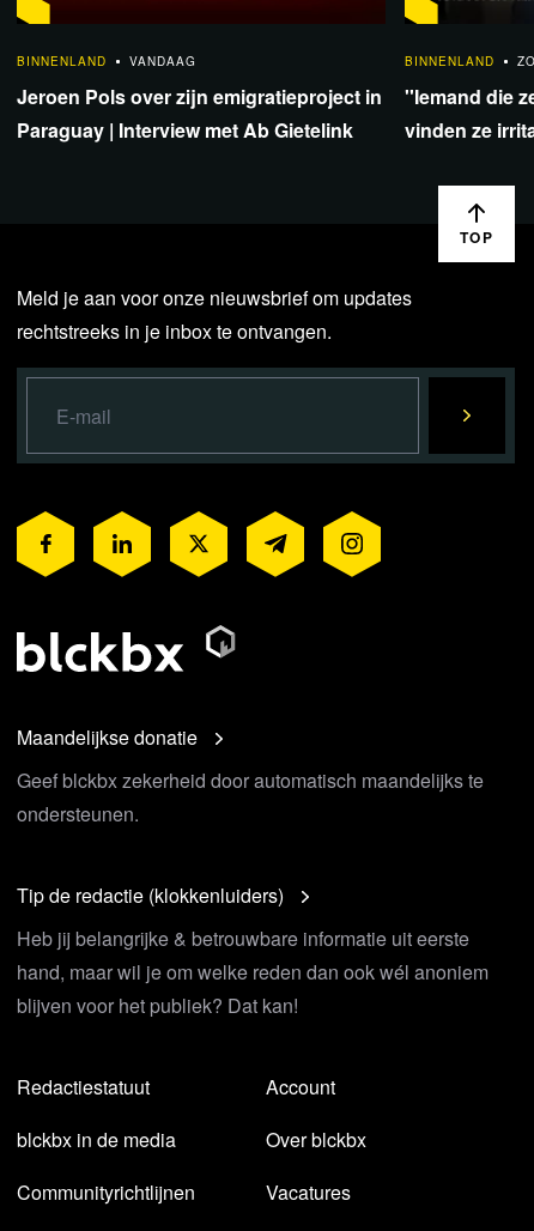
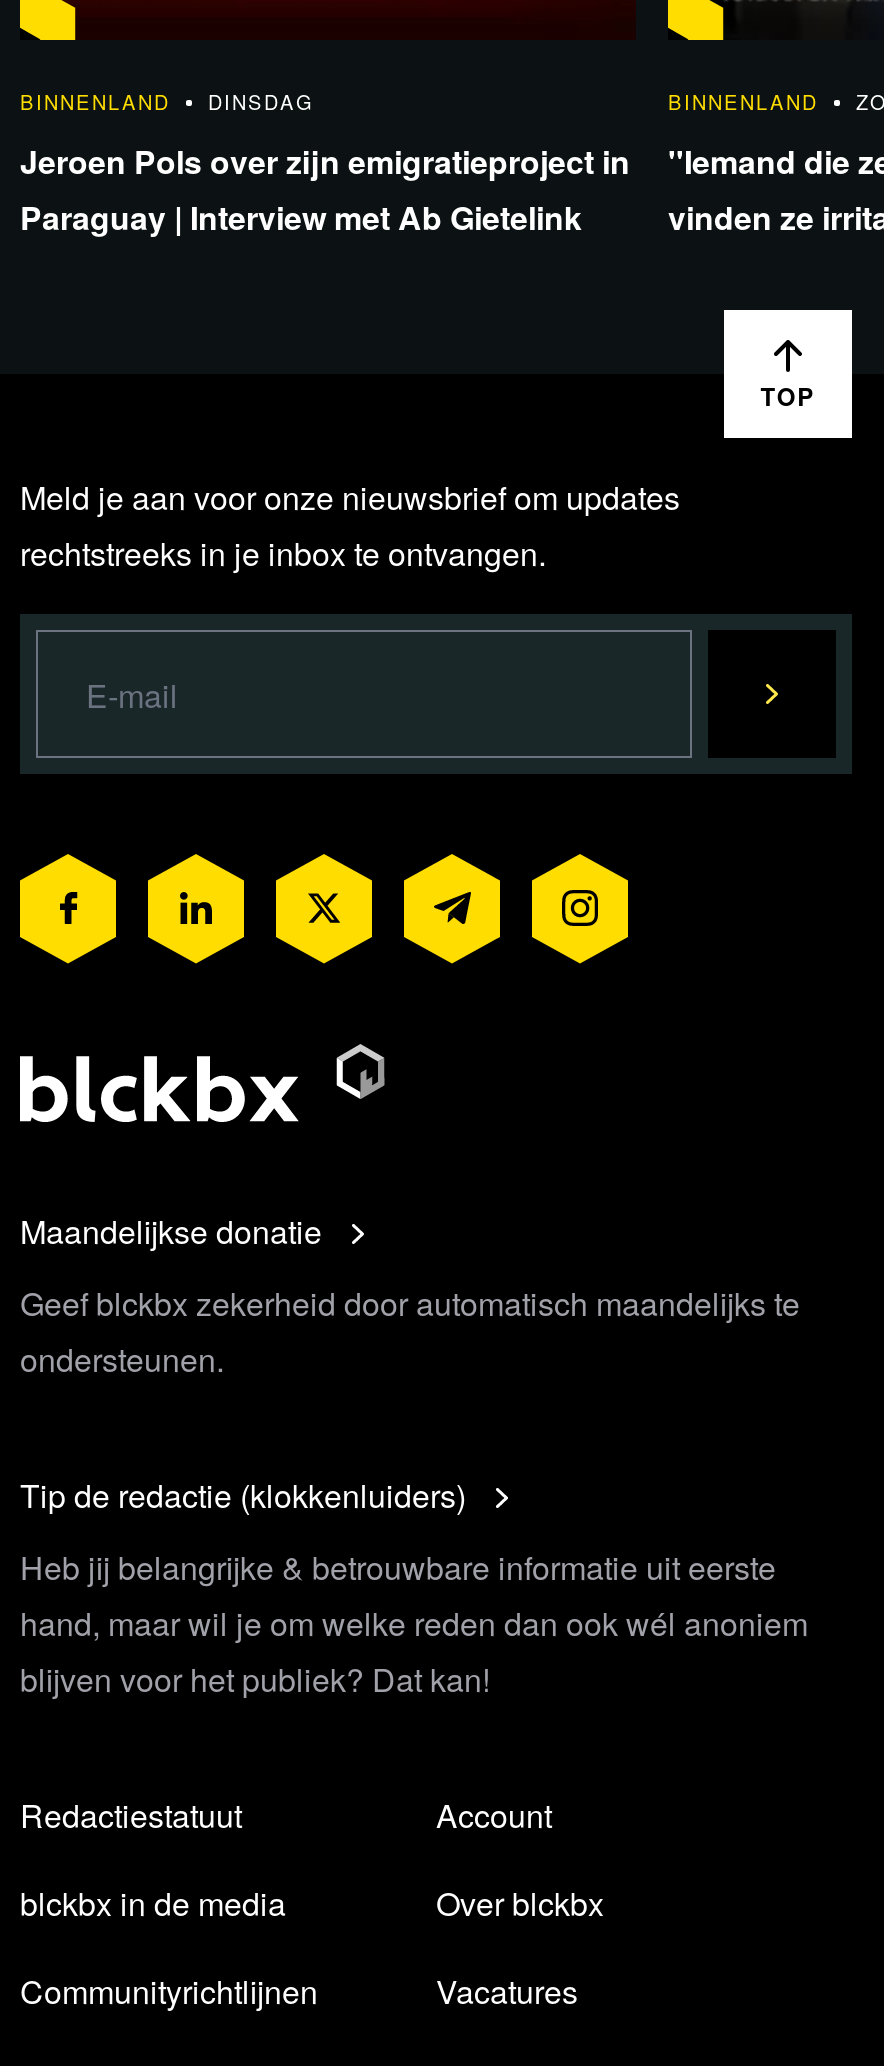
[129,53,196,70] VANDAAG -> [208,88,314,116] DINSDAG

